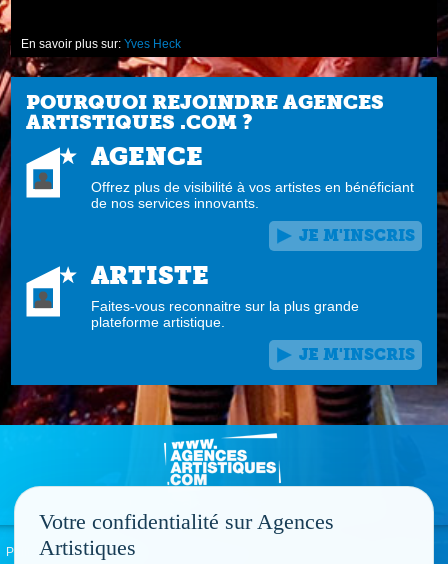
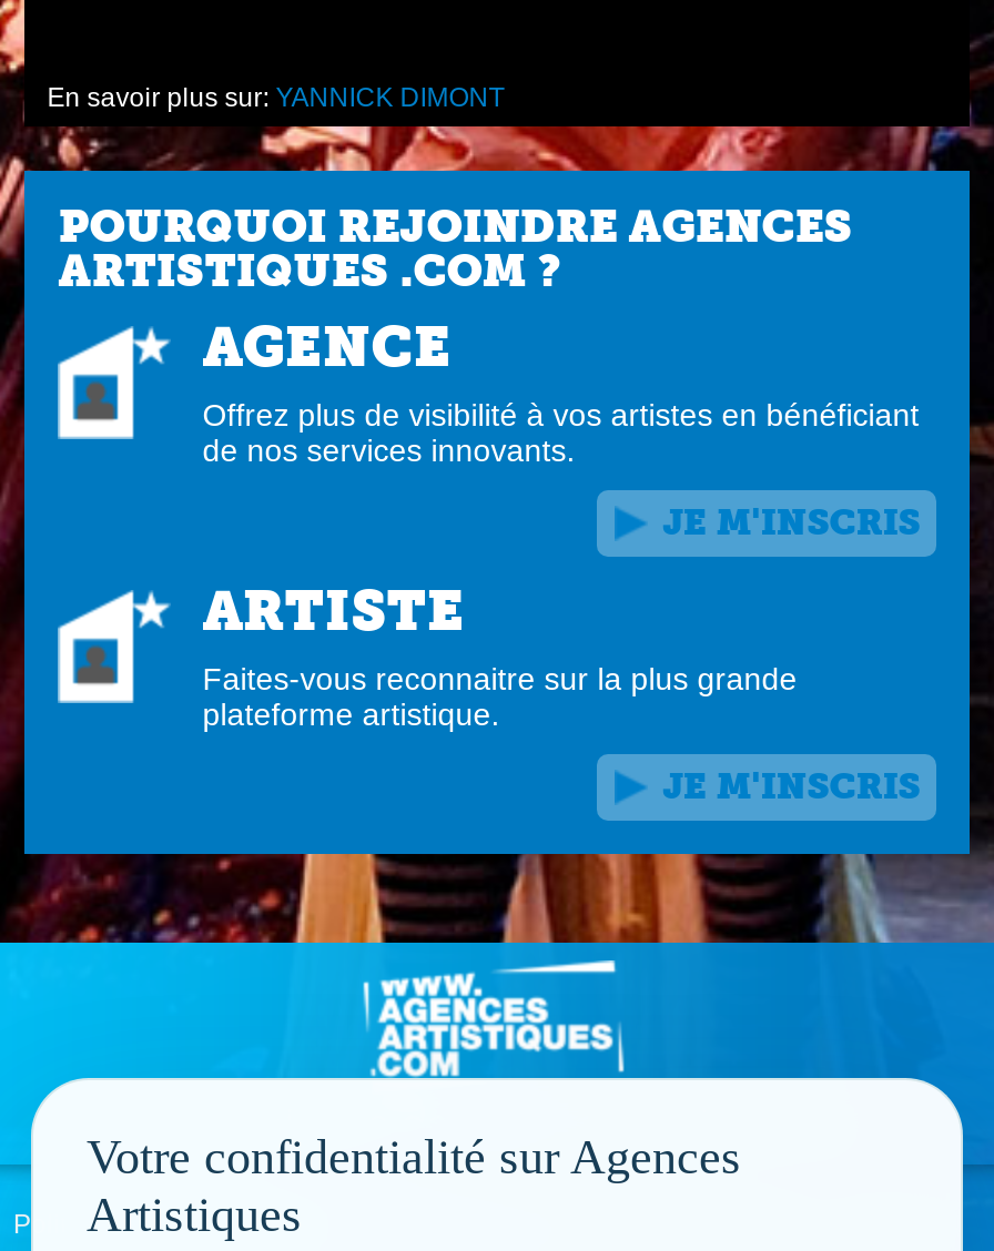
[21,37,181,51] En savoir plus sur: Yves Heck -> [47,81,504,112] En savoir plus sur: YANNICK DIMONT

